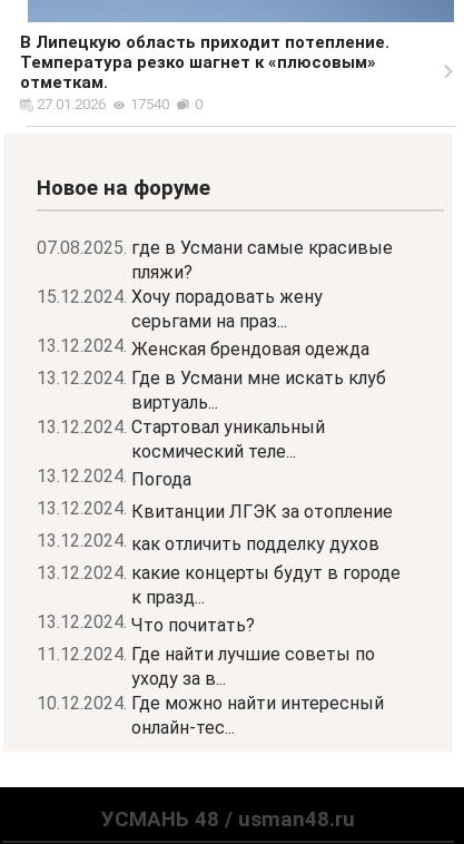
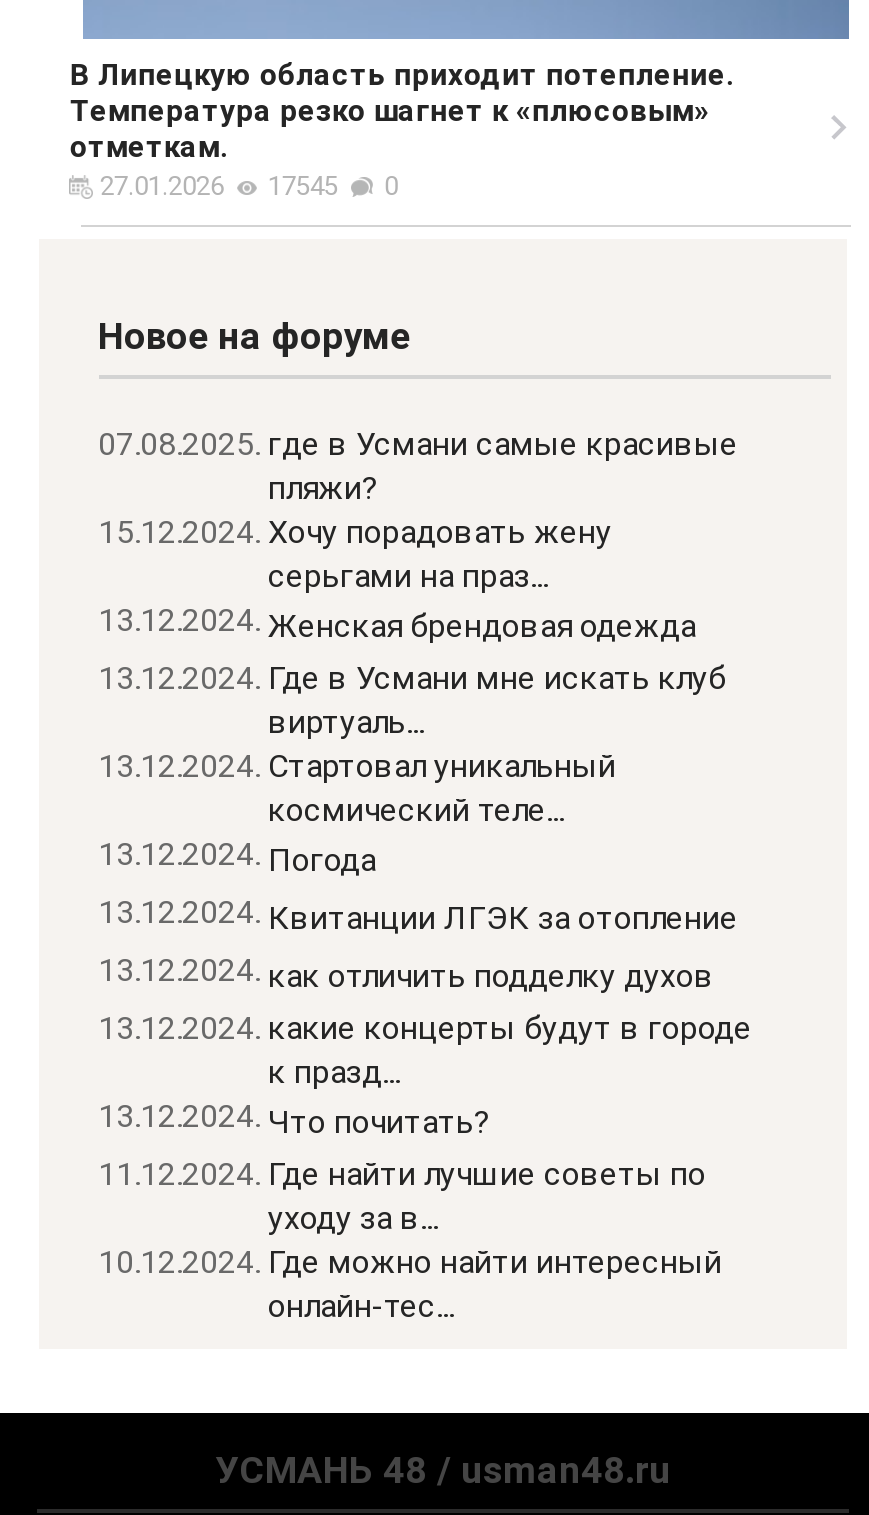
[37,96,203,112] 27.01.2026 17540 0 -> [100,171,398,201] 27.01.2026 17545 0

